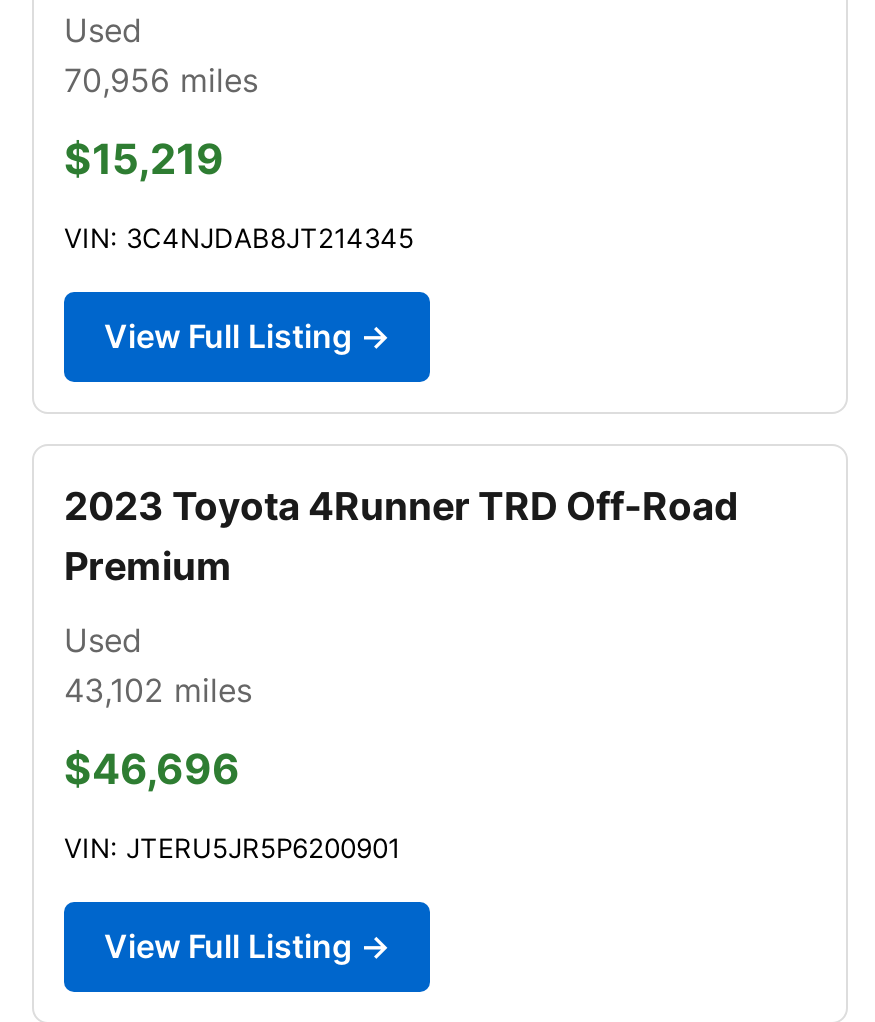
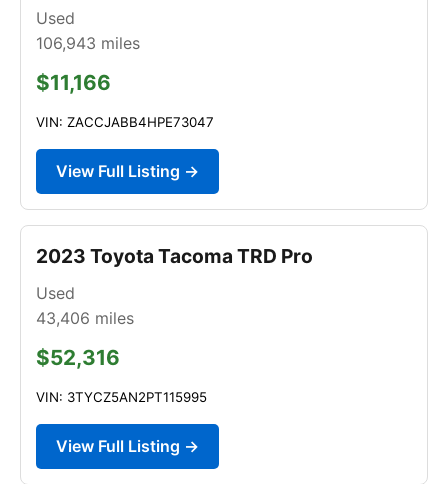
[64,60,258,100] 70,956 miles -> [36,33,140,53] 106,943 miles
[64,134,224,184] $15,219 -> [36,70,111,95] $11,166
[64,222,414,254] VIN: 3C4NJDAB8JT214345 -> [36,114,214,130] VIN: ZACCJABB4HPE73047
[64,482,738,590] 2023 Toyota 4Runner TRD Off-Road | Premium -> [36,244,313,268] 2023 Toyota Tacoma TRD Pro
[64,670,252,710] 43,102 miles -> [36,308,134,328] 43,406 miles
[64,744,240,794] $46,696 -> [36,345,120,370] $52,316
[64,832,400,864] VIN: JTERU5JR5P6200901 -> [36,389,207,405] VIN: 3TYCZ5AN2PT115995

